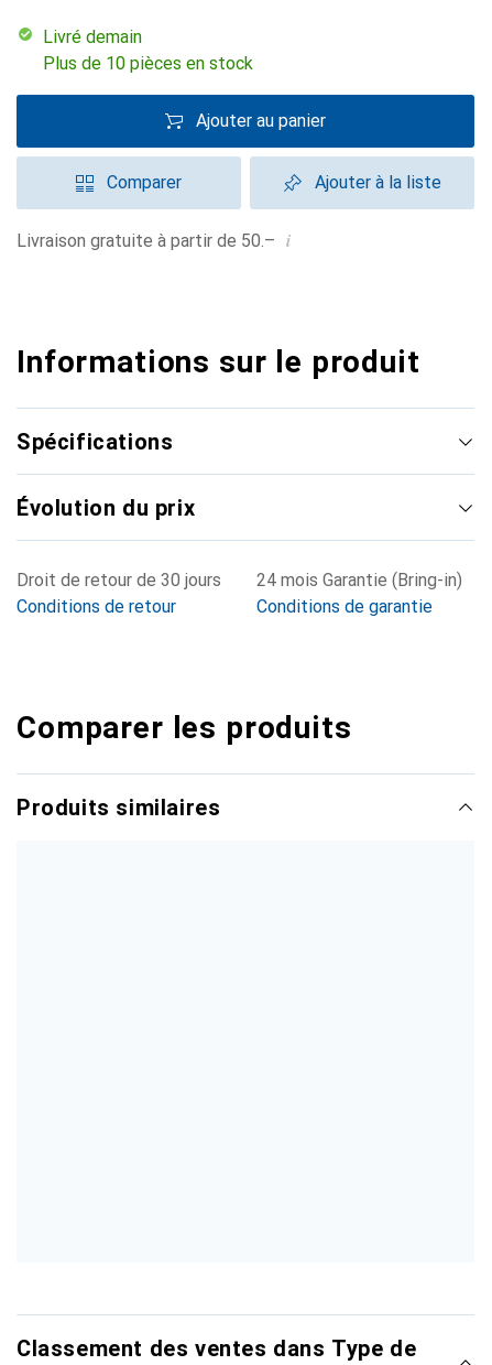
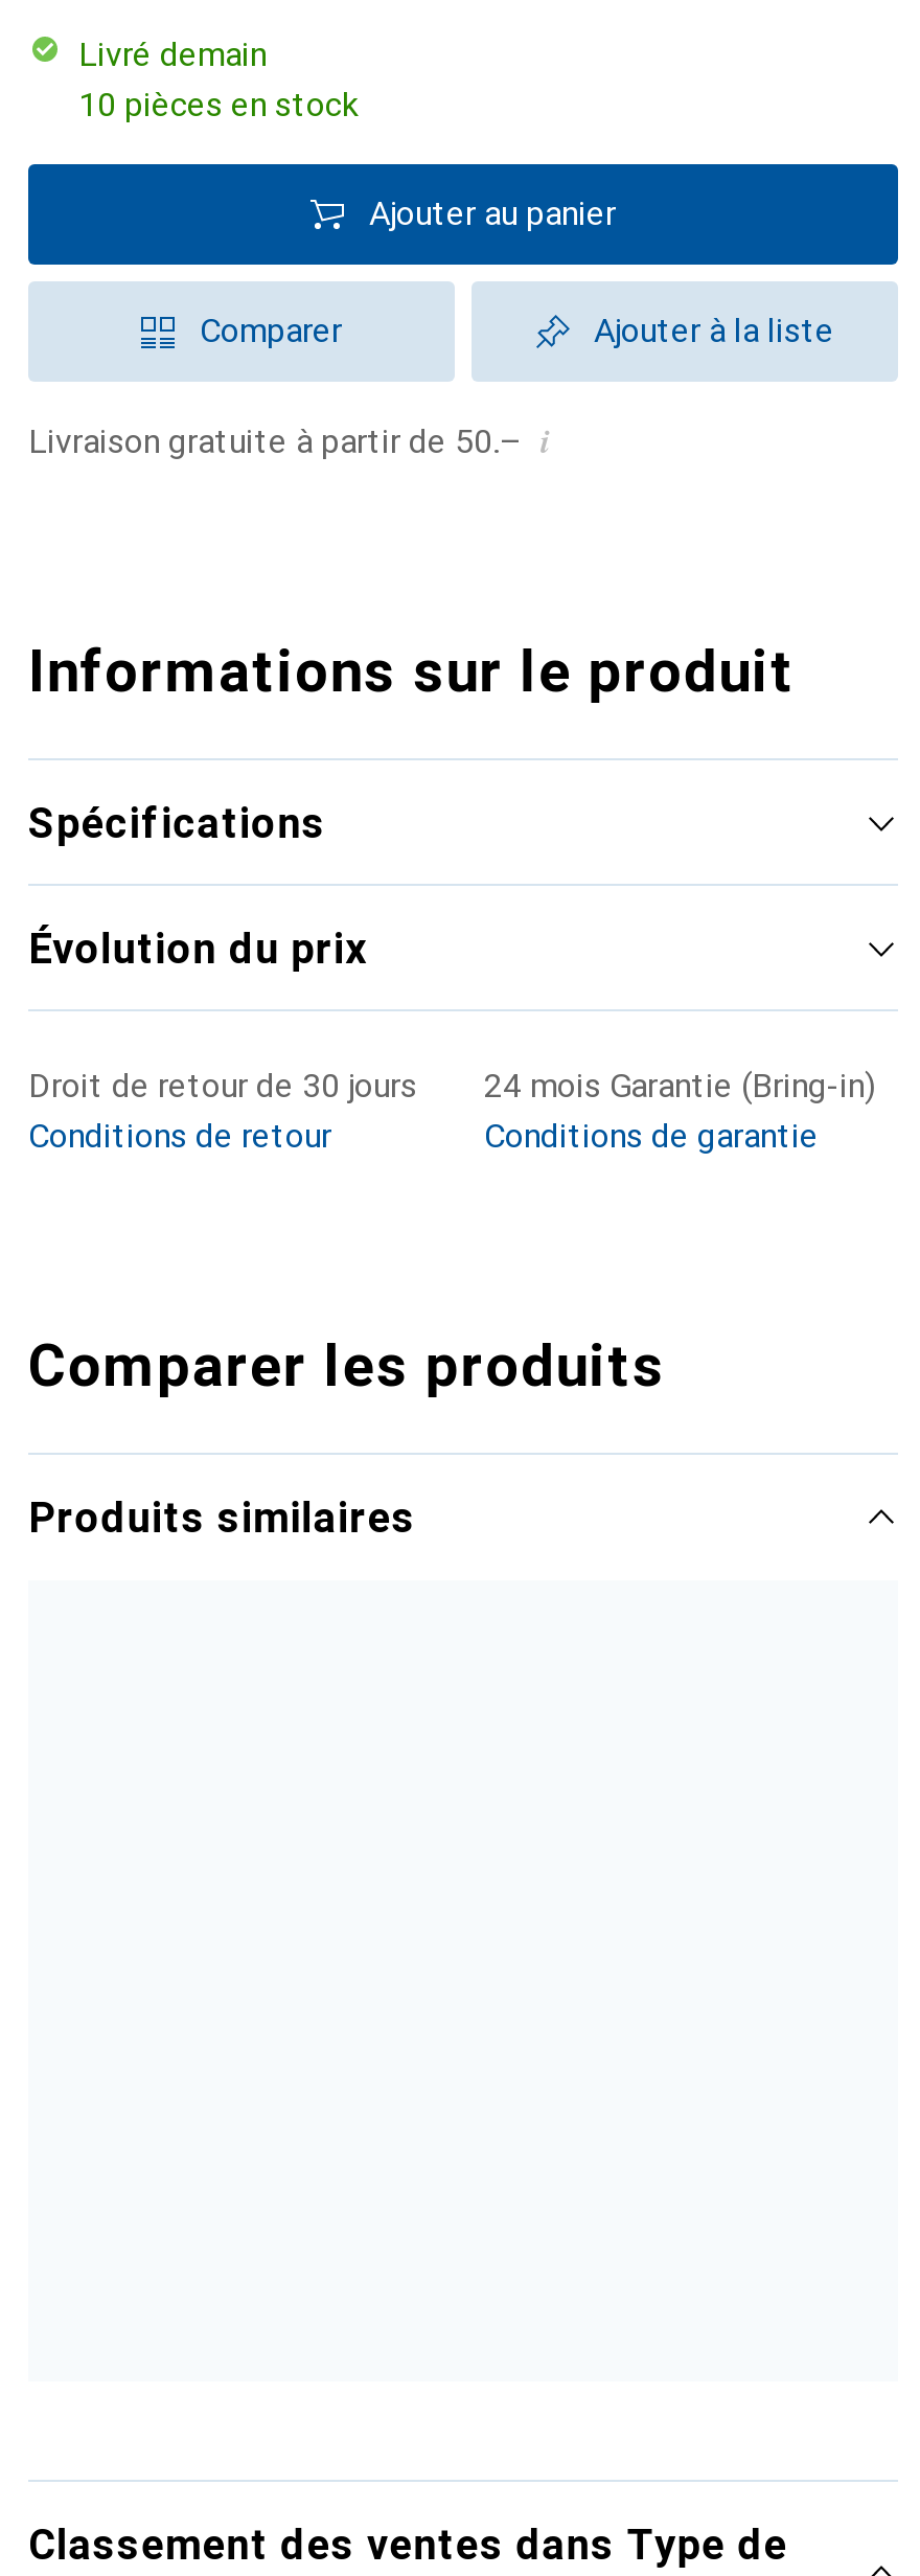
[43,53,253,74] Plus de 10 pièces en stock -> [78,85,359,124] 10 pièces en stock

